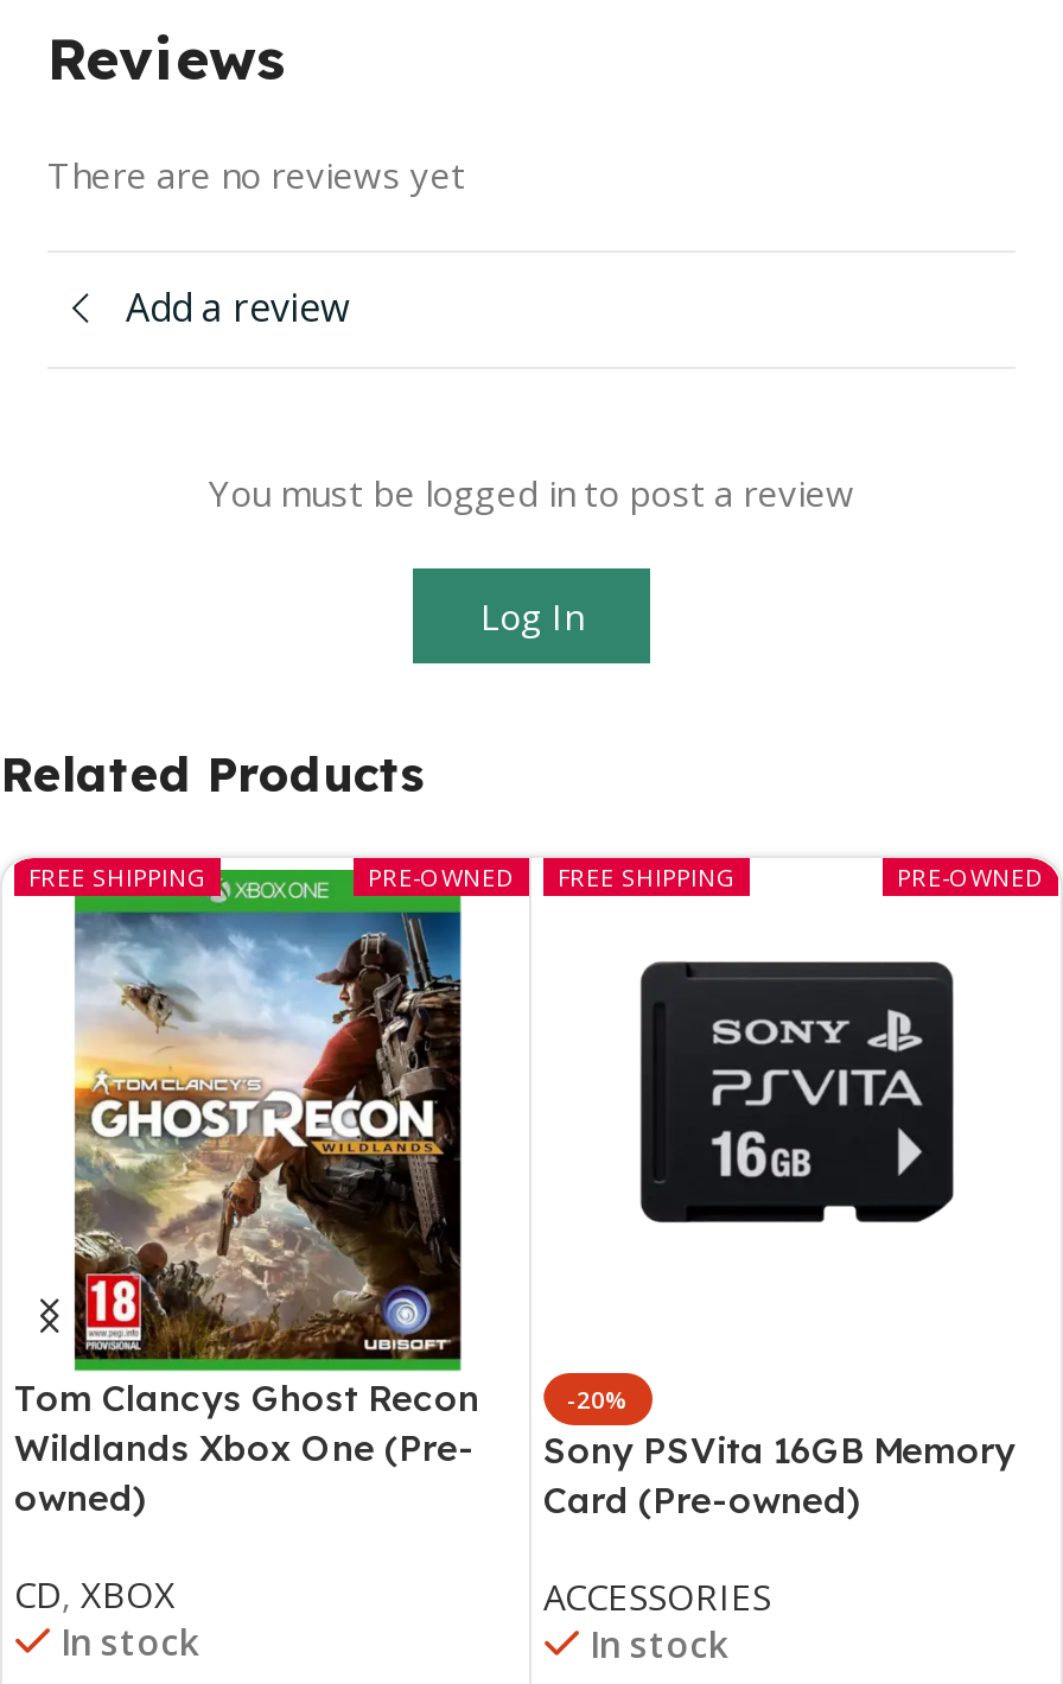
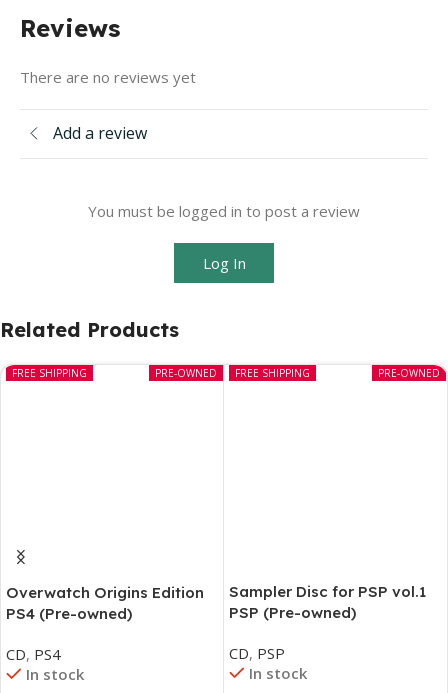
[71,868,463,1356] [image] -> none
[638,960,956,1226] [image] -> none
[14,1375,479,1520] Tom Clancys Ghost Recon | Wildlands Xbox One (Pre- | owned) -> [6,583,204,623] Overwatch Origins Edition | PS4 (Pre-owned)
[543,1382,1016,1522] -20% | Sony PSVita 16GB Memory | Card (Pre-owned) -> [229,583,426,623] Sampler Disc for PSP vol.1 | PSP (Pre-owned)
[14,1570,176,1617] CD, XBOX -> [6,644,61,664] CD, PS4
[543,1572,771,1619] ACCESSORIES -> [229,644,285,664] CD, PSP

